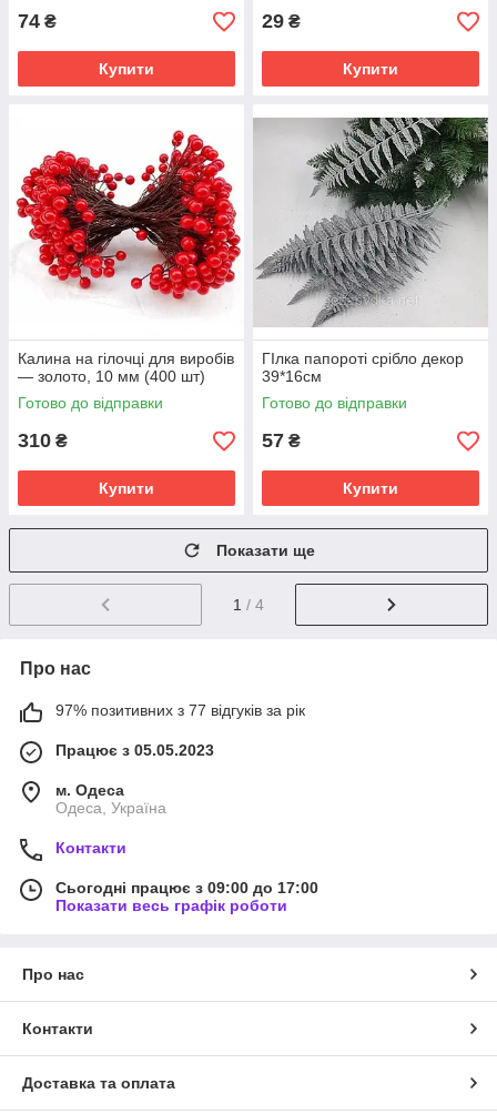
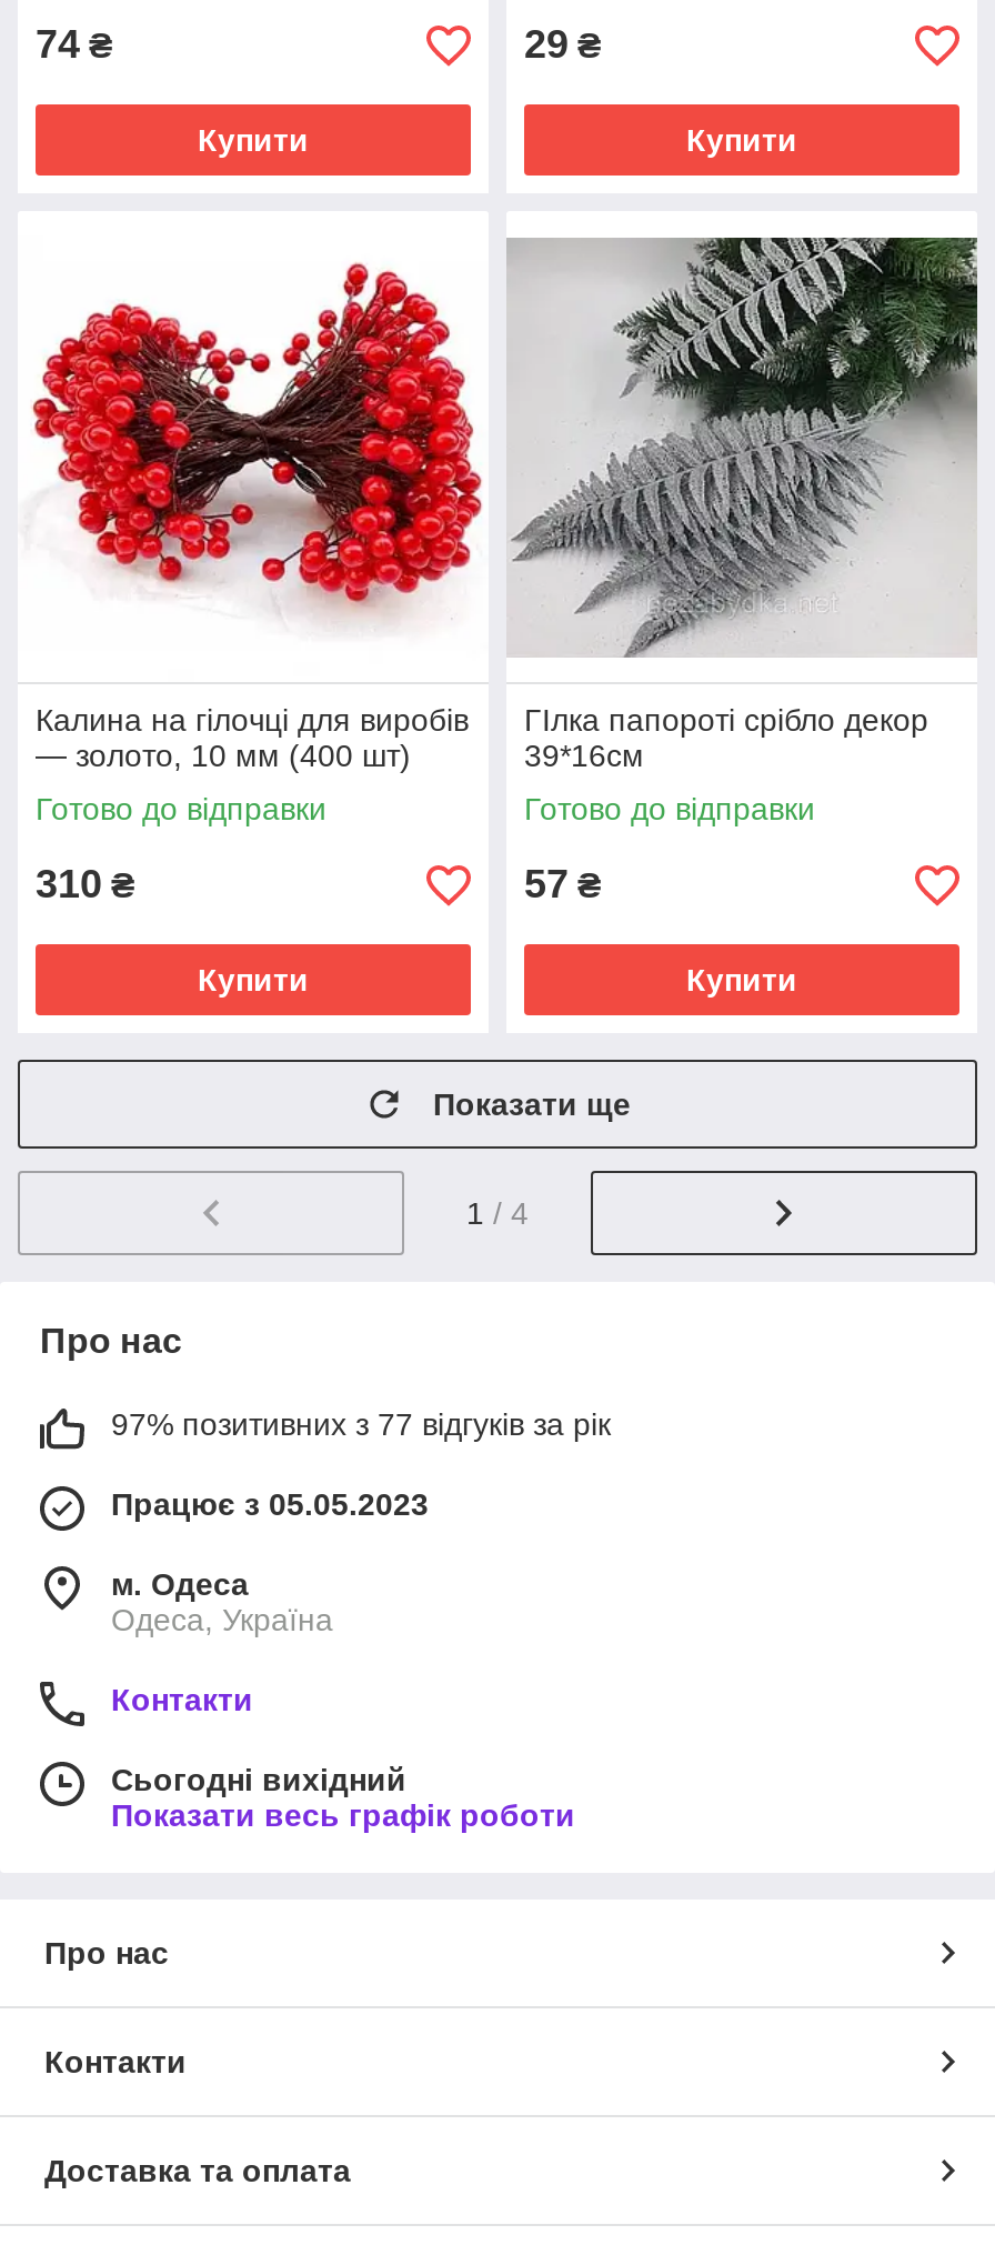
[55,879,318,897] Сьогодні працює з 09:00 до 17:00 -> [111,1762,406,1798] Сьогодні вихідний

